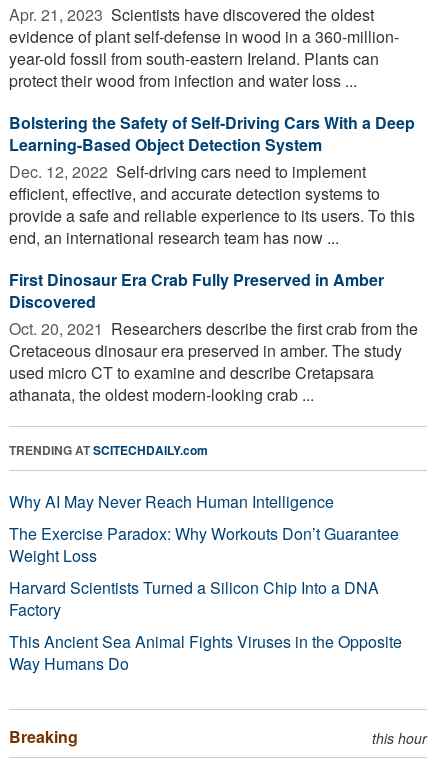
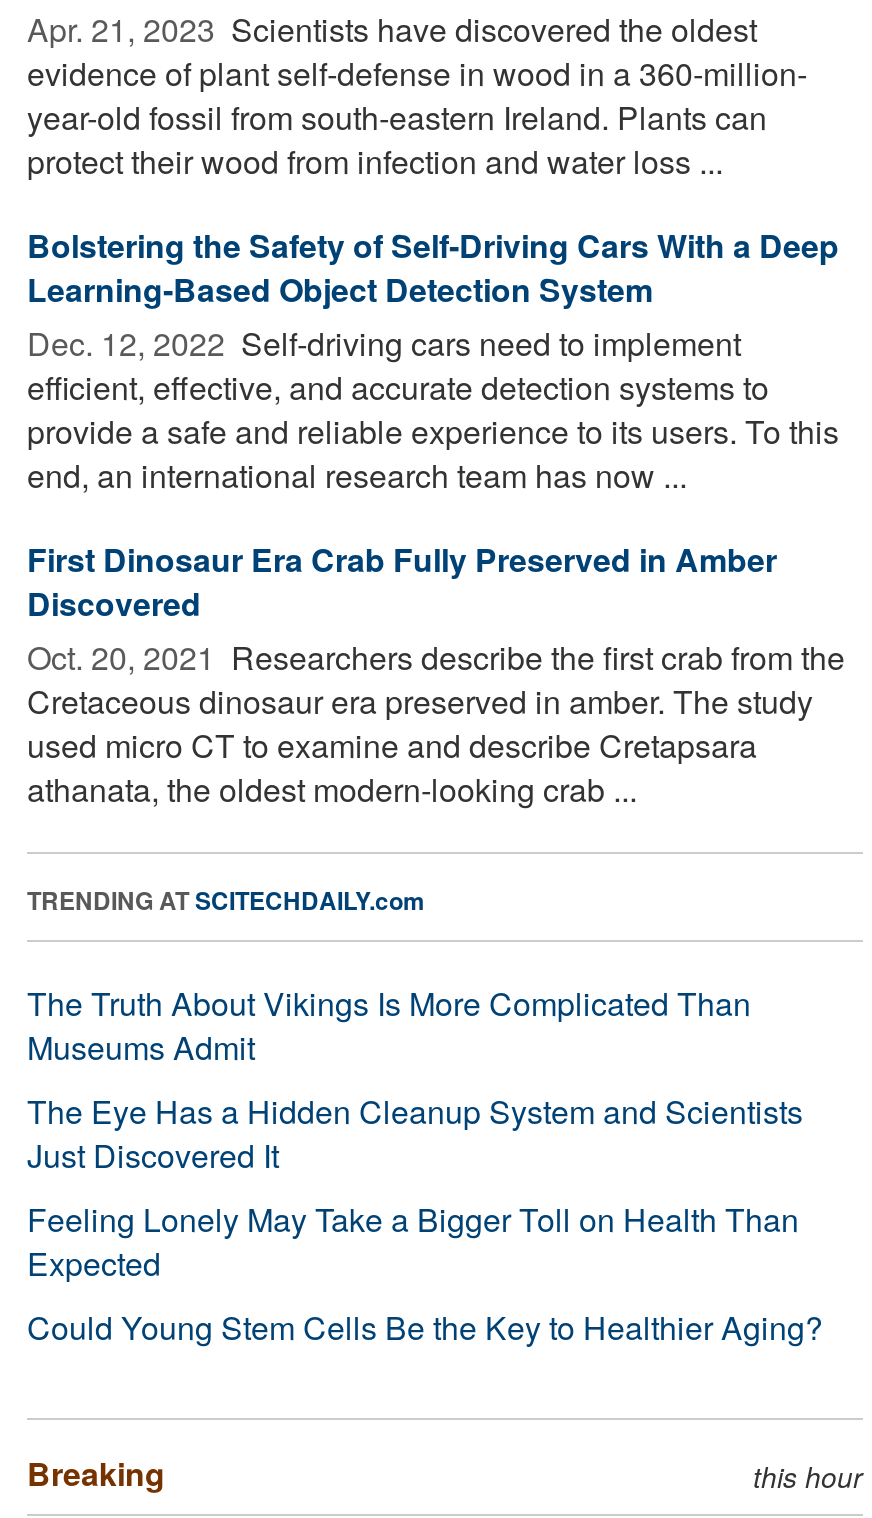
[9,490,402,675] Why AI May Never Reach Human Intelligence | The Exercise Paradox: Why Workouts Don’t Guarantee | Weight Loss | Harvard Scientists Turned a Silicon Chip Into a DNA | Factory | This Ancient Sea Animal Fights Viruses in the Opposite | Way Humans Do -> [27,980,823,1350] The Truth About Vikings Is More Complicated Than | Museums Admit | The Eye Has a Hidden Cleanup System and Scientists | Just Discovered It | Feeling Lonely May Take a Bigger Toll on Health Than | Expected | Could Young Stem Cells Be the Key to Healthier Aging?

